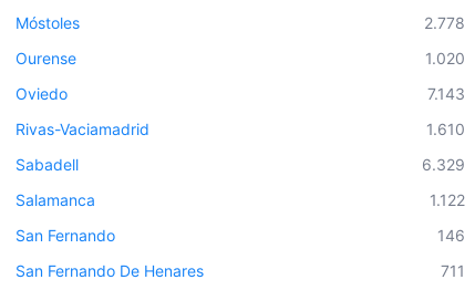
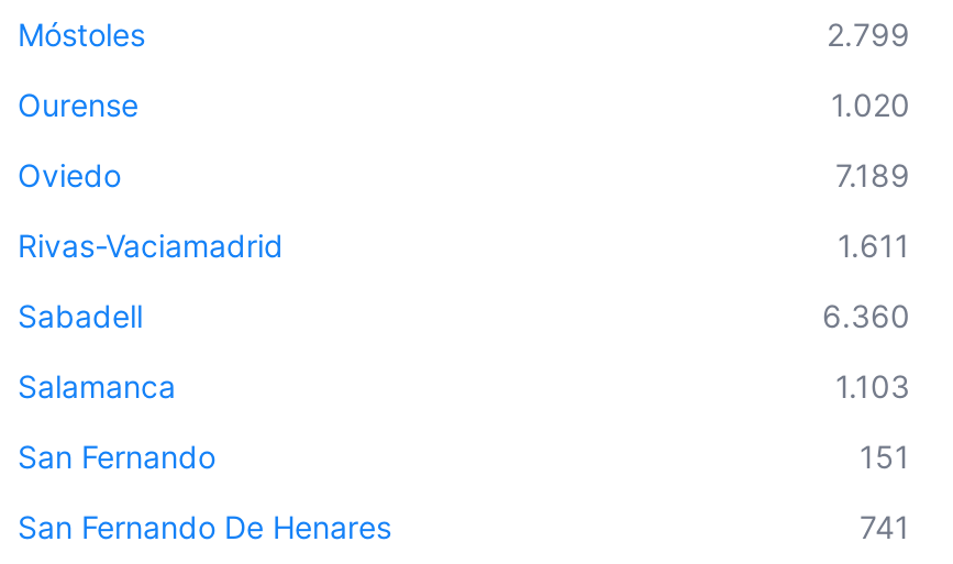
[424,13,465,32] 2.778 -> [827,15,910,52] 2.799
[427,84,465,102] 7.143 -> [835,155,910,193] 7.189
[426,119,465,138] 1.610 -> [838,226,910,263] 1.611
[422,155,465,173] 6.329 -> [822,296,910,333] 6.360
[430,190,465,209] 1.122 -> [835,366,910,404] 1.103
[437,225,465,244] 146 -> [860,437,910,474] 151
[441,261,465,280] 711 -> [860,507,910,544] 741

